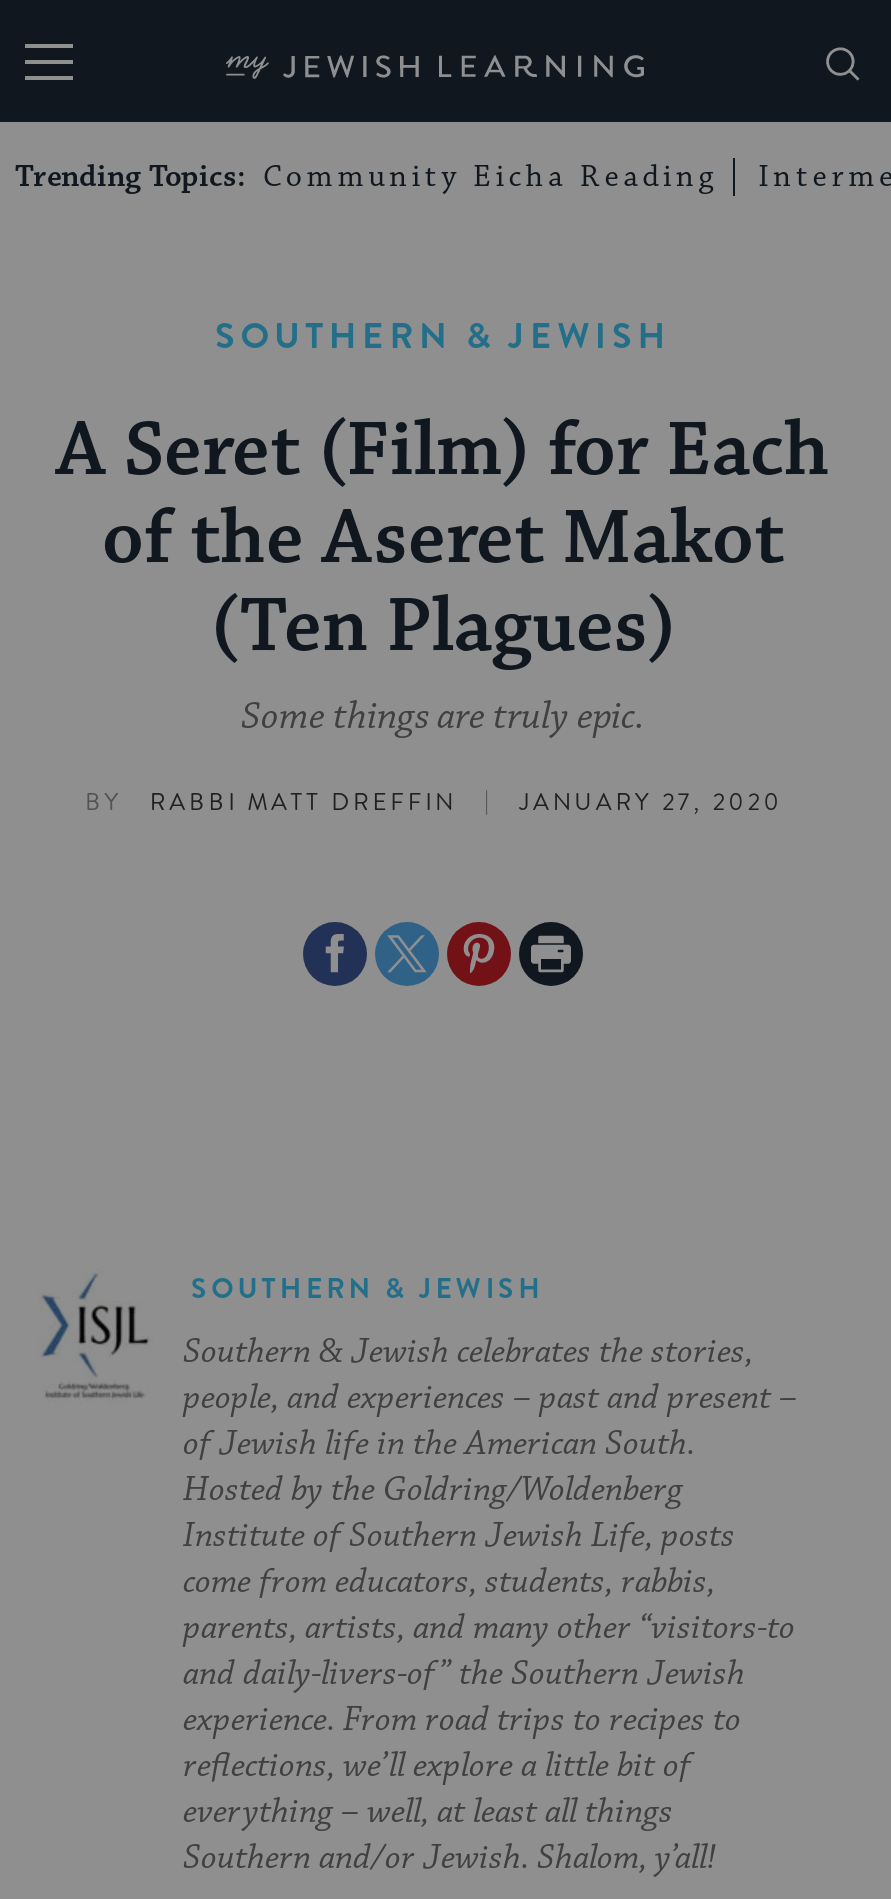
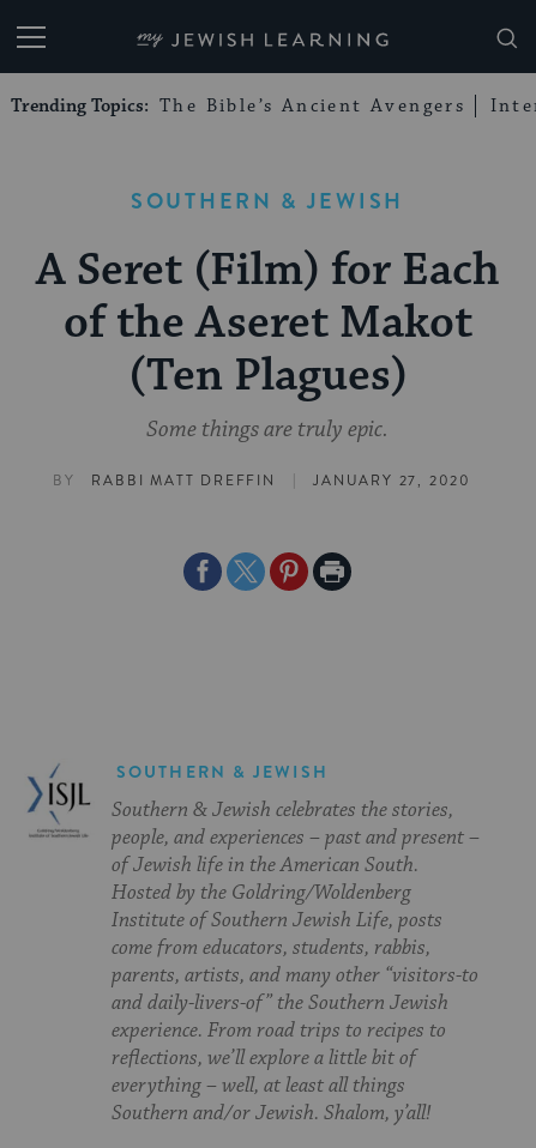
[15,158,717,196] Trending Topics: Community Eicha Reading -> [11,95,465,117] Trending Topics: The Bible’s Ancient Avengers

